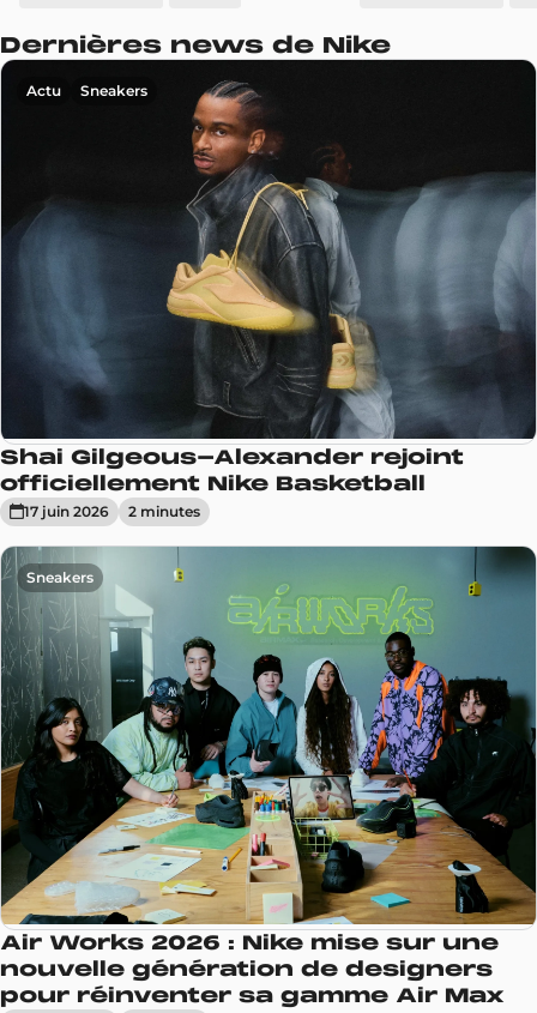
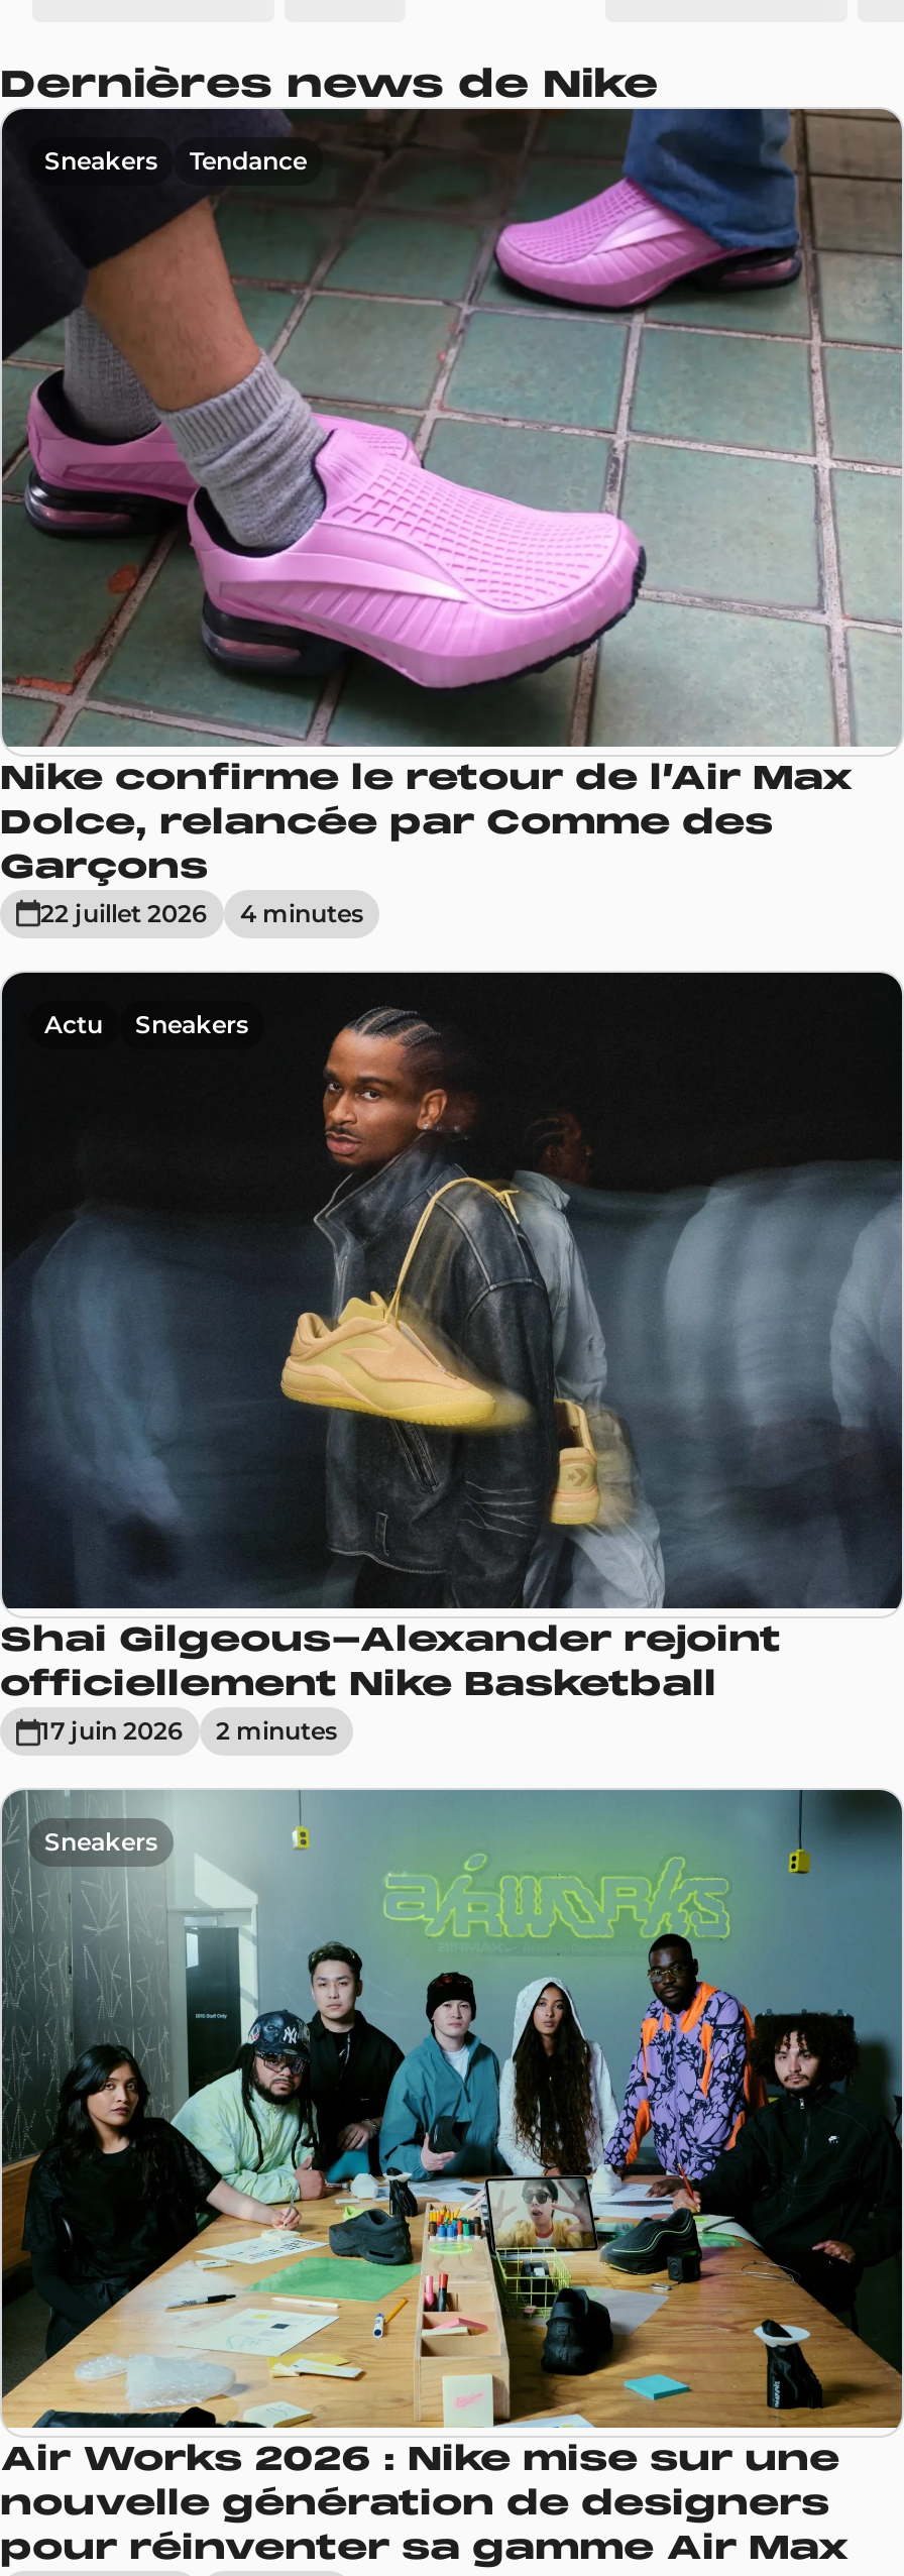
none -> [0,756,854,928] Nike confirme le retour de l’Air Max | Dolce, relancée par Comme des | Garçons | 22 juillet 2026 | 4 minutes
none -> [6,107,898,745] [image] | Sneakers | Tendance

